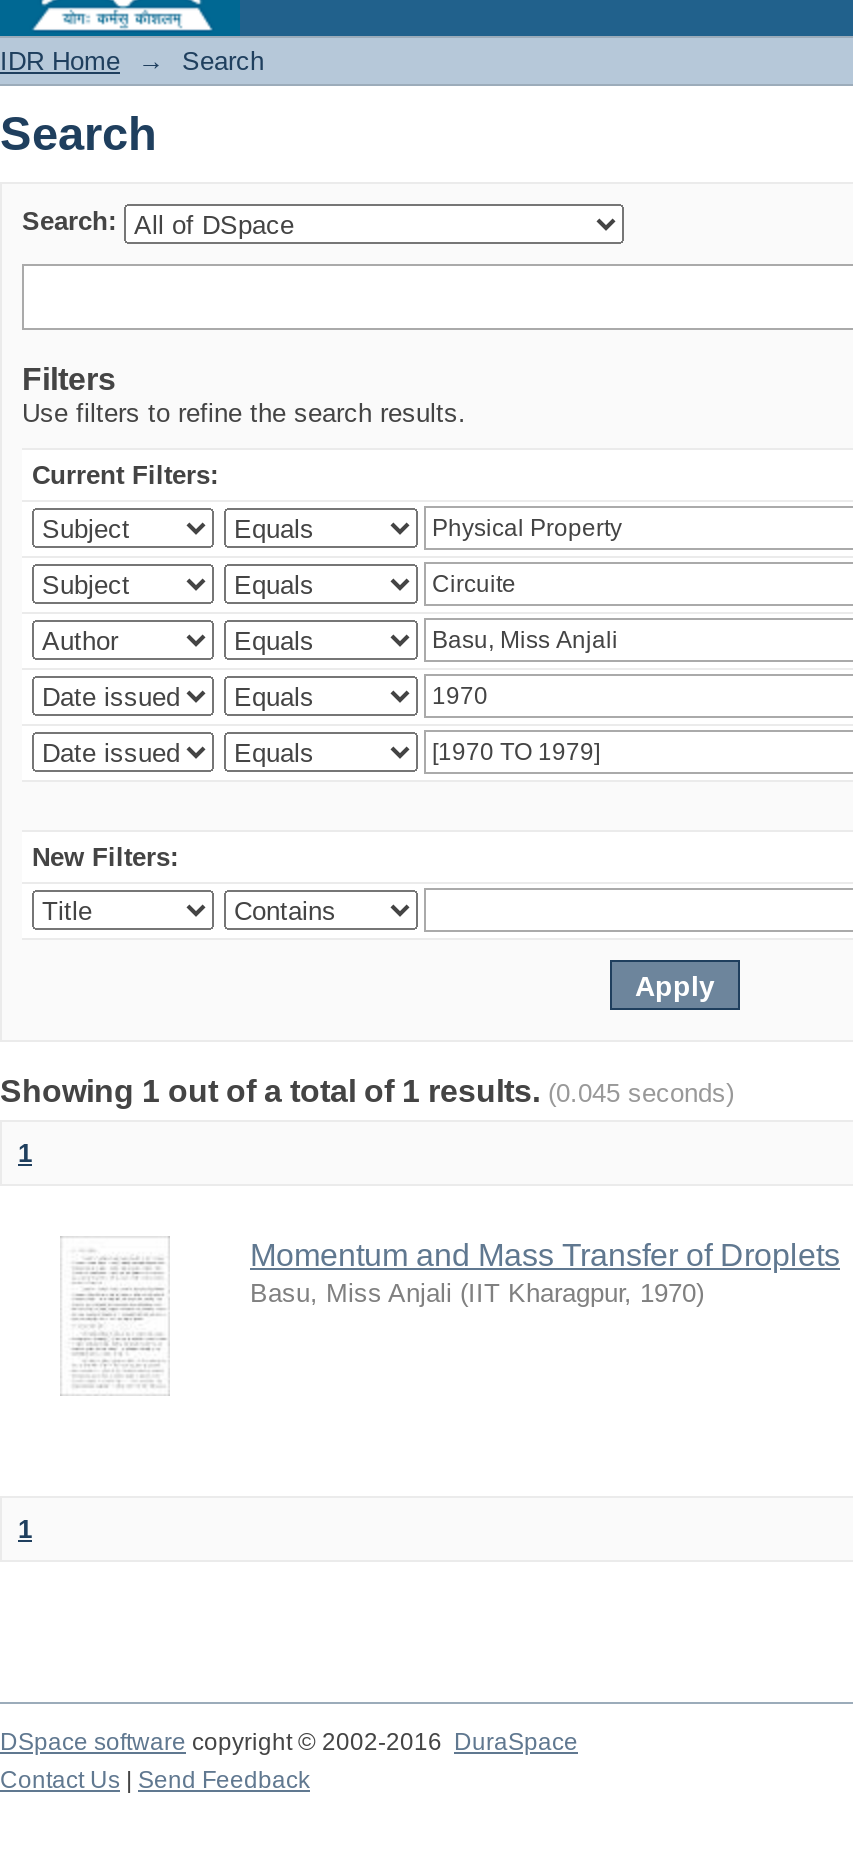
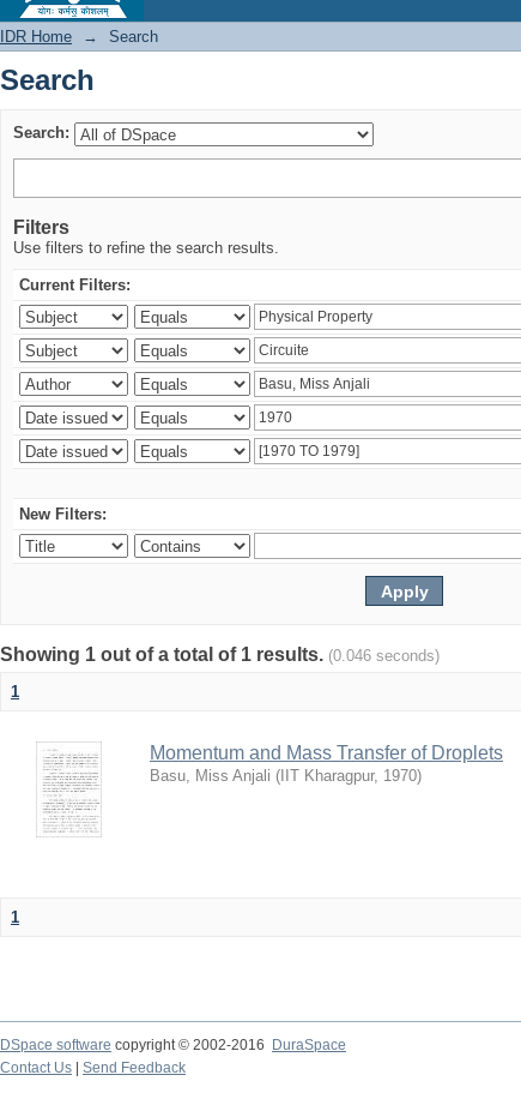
[0,1074,734,1108] Showing 1 out of a total of 1 results. (0.045 seconds) -> [0,644,440,665] Showing 1 out of a total of 1 results. (0.046 seconds)

